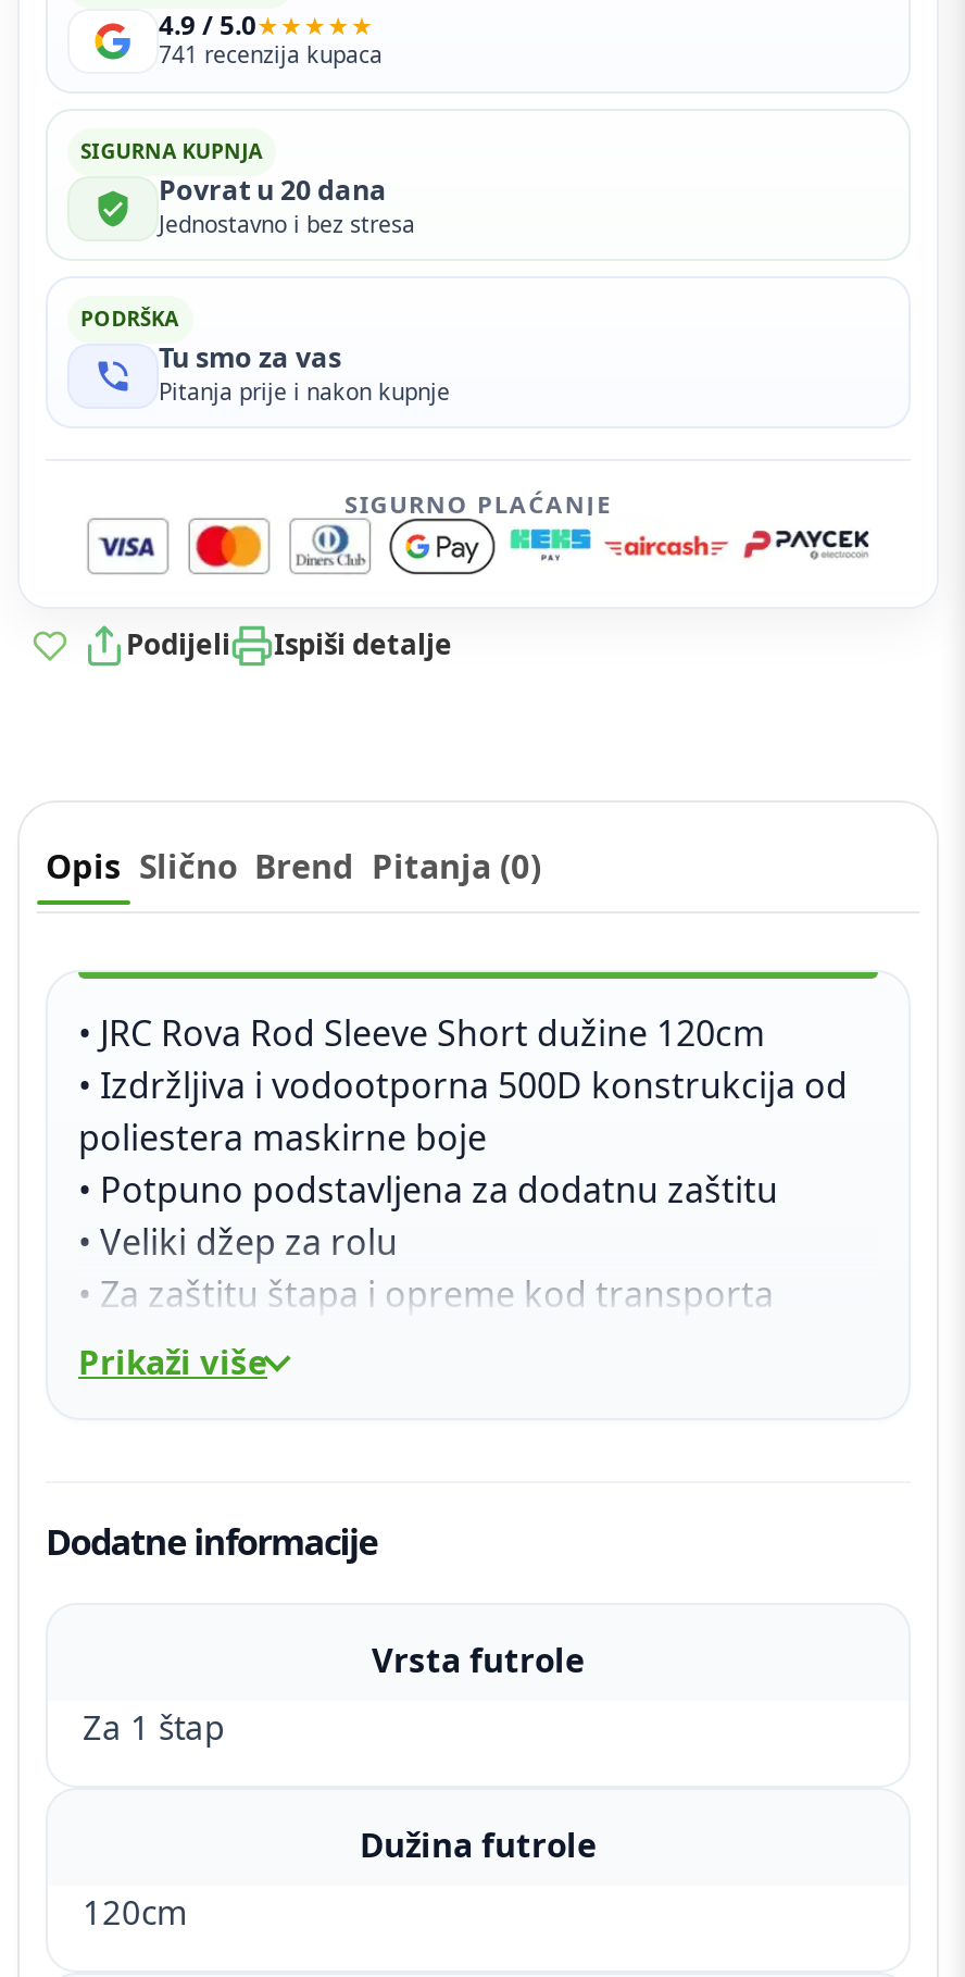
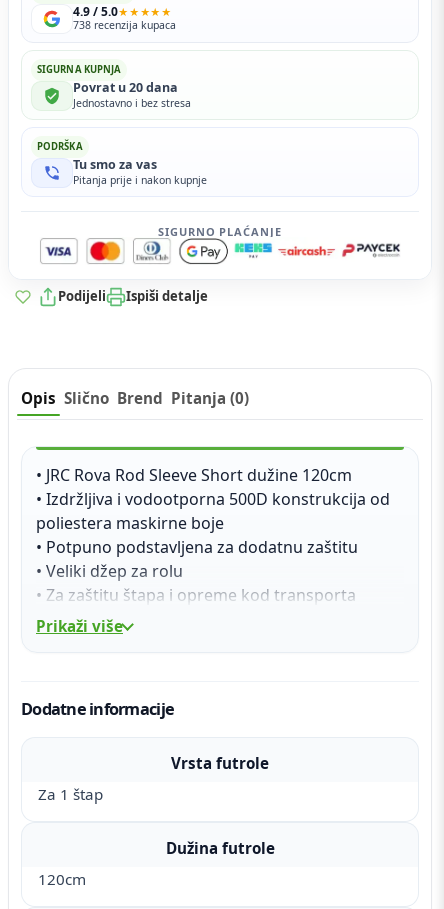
[159,40,383,70] 741 recenzija kupaca -> [73,18,176,32] 738 recenzija kupaca

